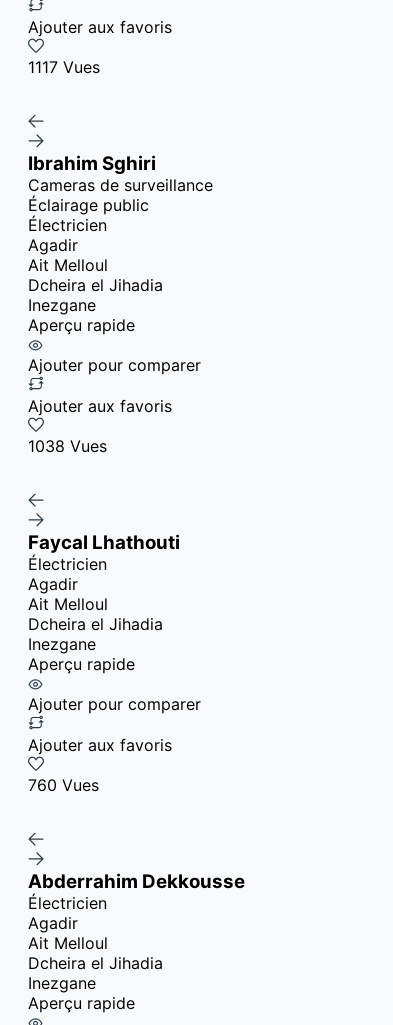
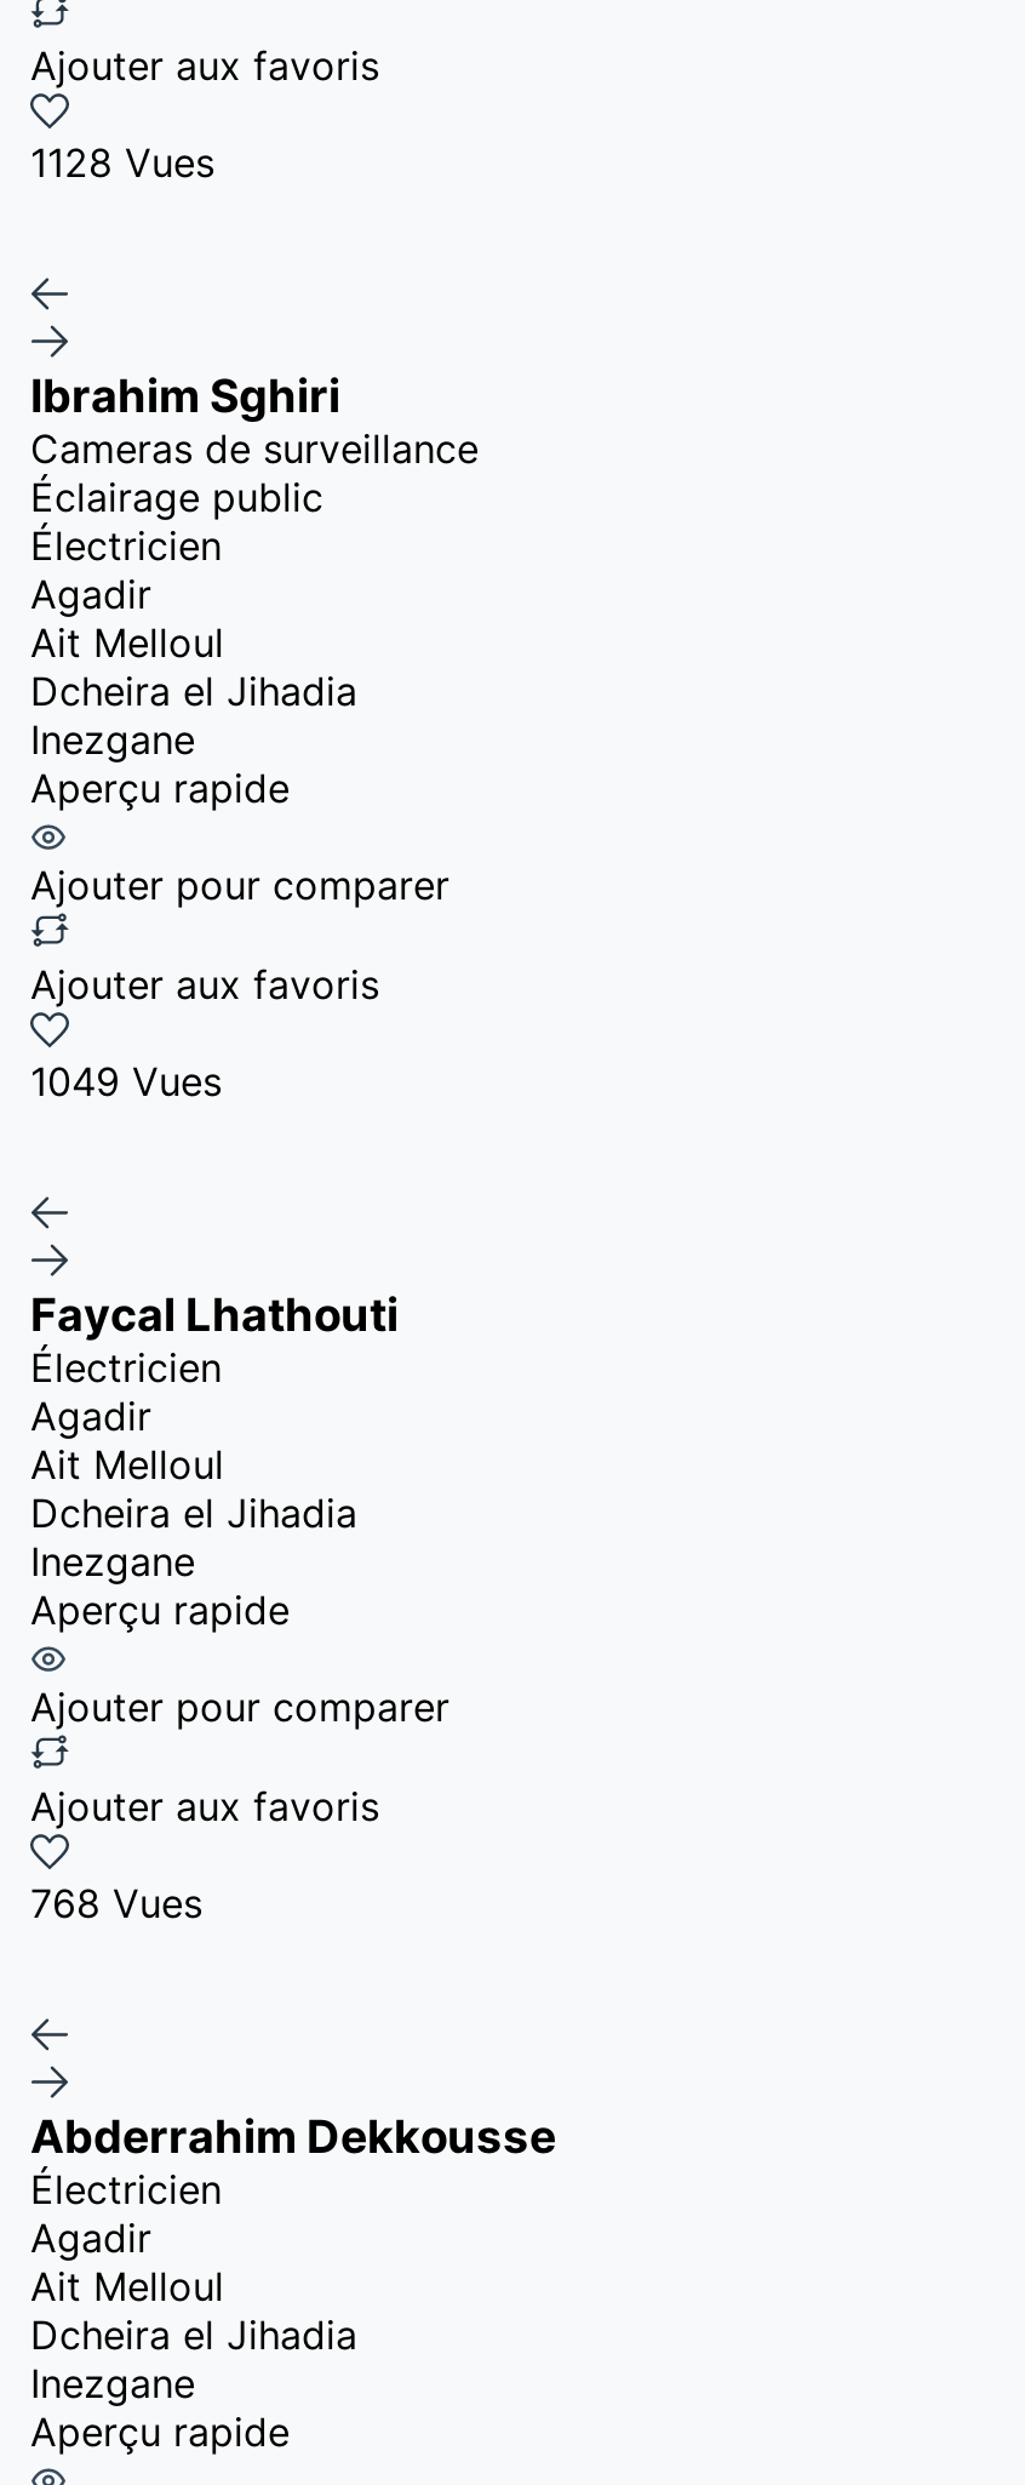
[28,57,100,77] 1117 Vues -> [30,138,214,187] 1128 Vues
[28,436,107,456] 1038 Vues -> [30,1057,222,1106] 1049 Vues
[28,775,99,795] 760 Vues -> [30,1879,202,1927] 768 Vues

